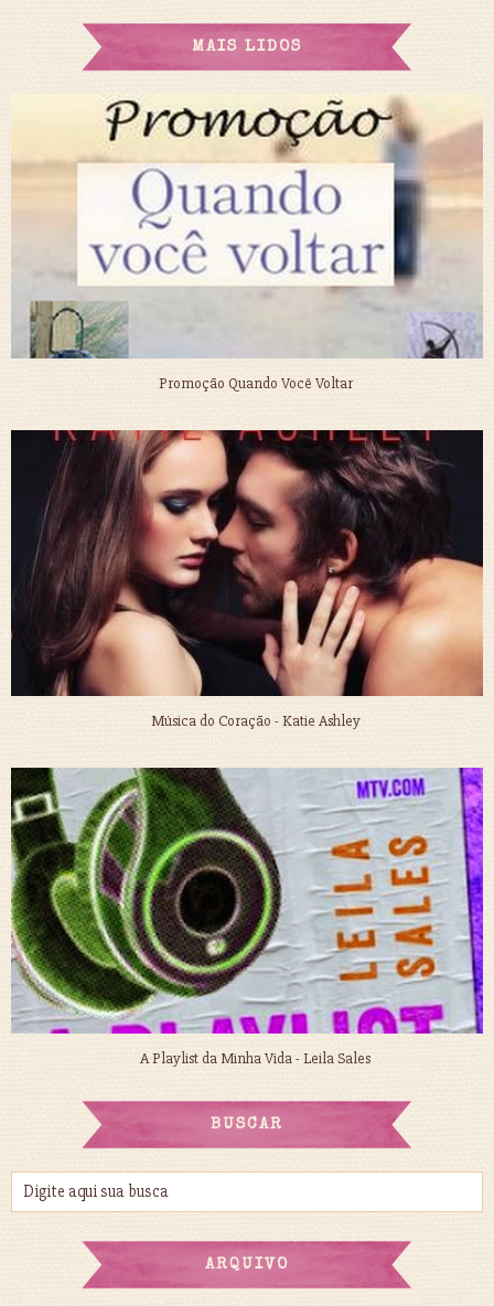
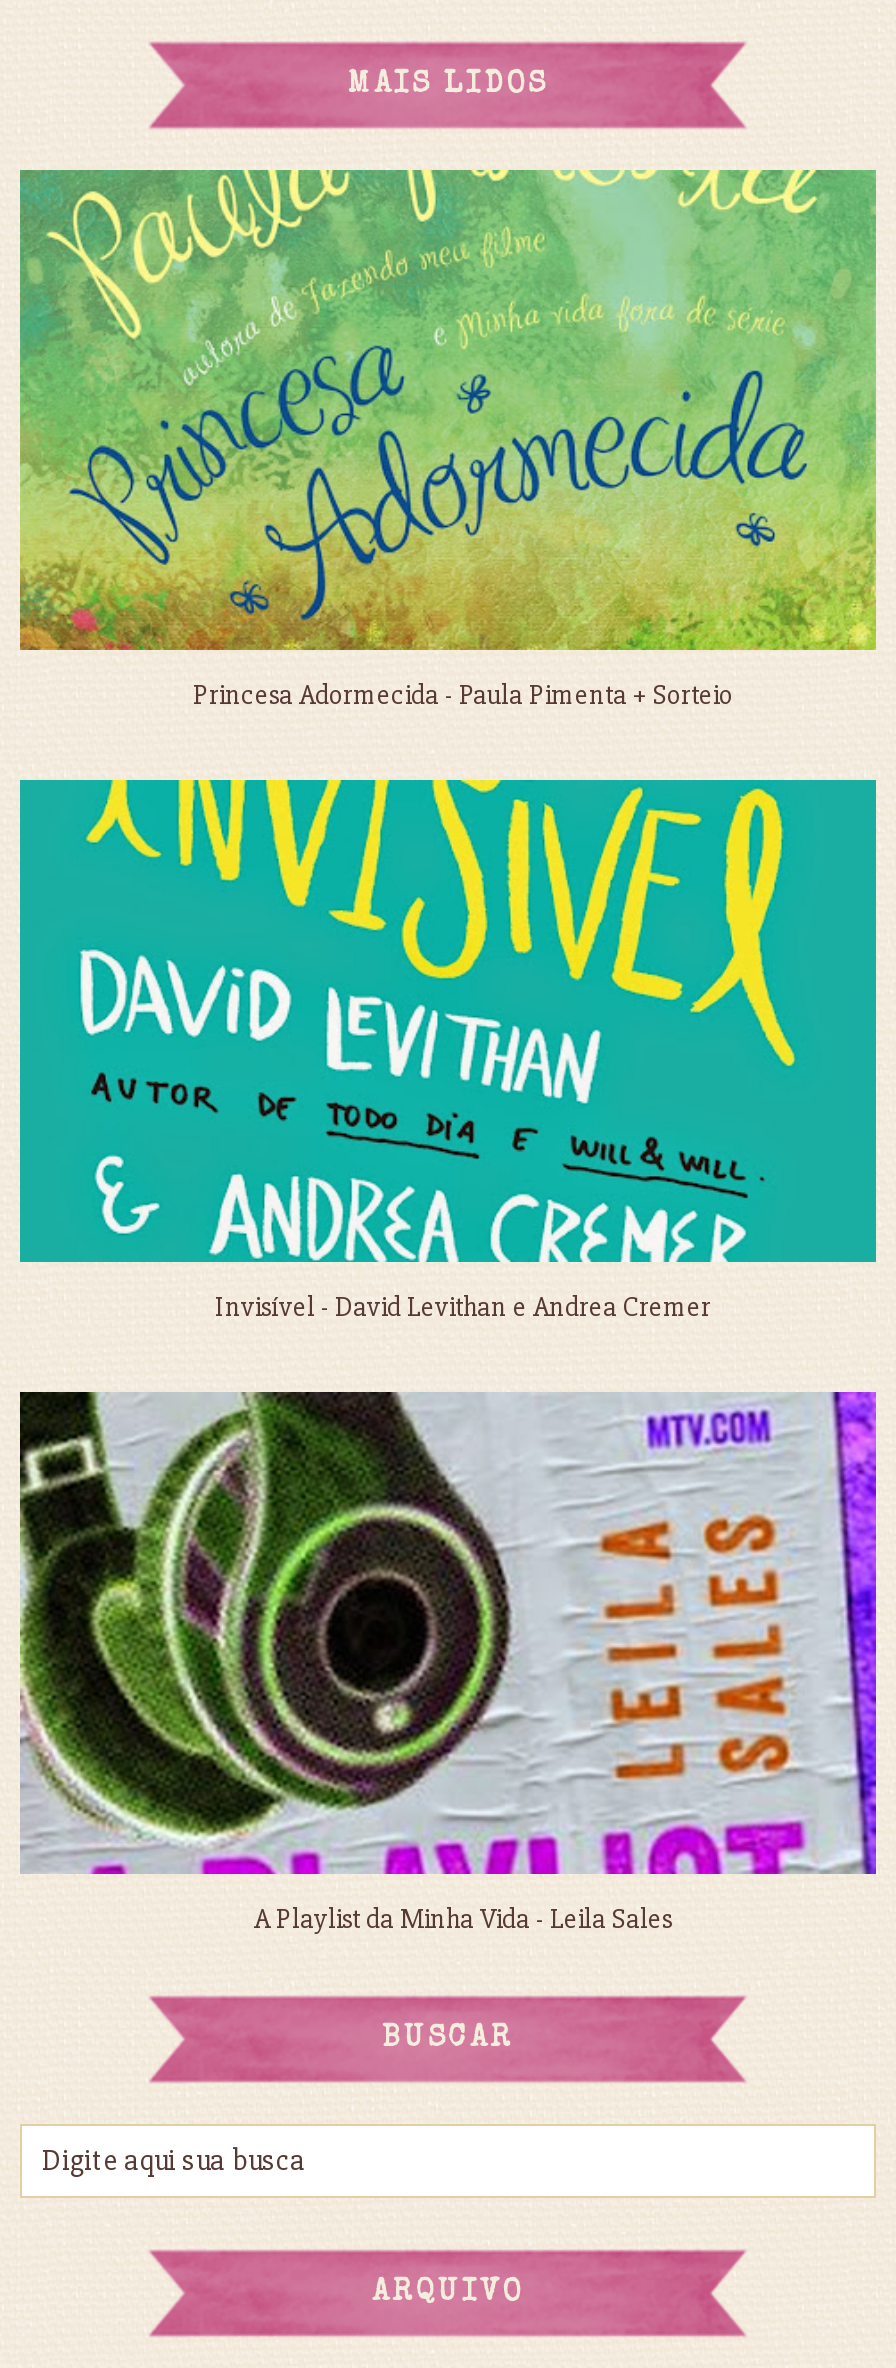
[11,94,483,393] [image] | Promoção Quando Você Voltar -> [18,168,878,713] [image] | Princesa Adormecida - Paula Pimenta + Sorteio
[10,429,484,730] [image] | Música do Coração - Katie Ashley -> [18,778,878,1324] [image] | Invisível - David Levithan e Andrea Cremer

